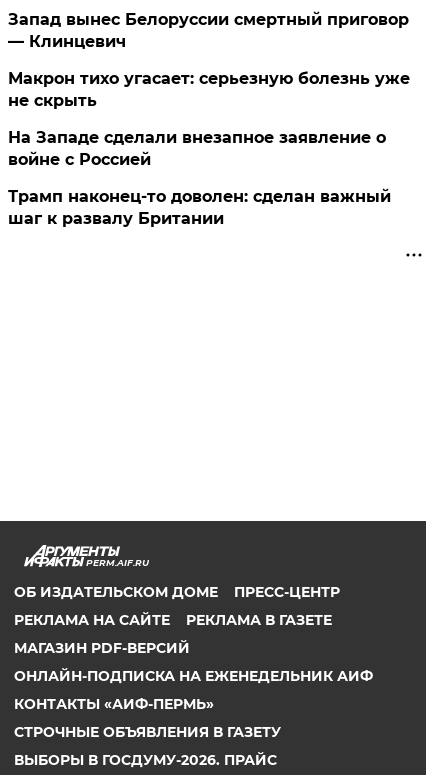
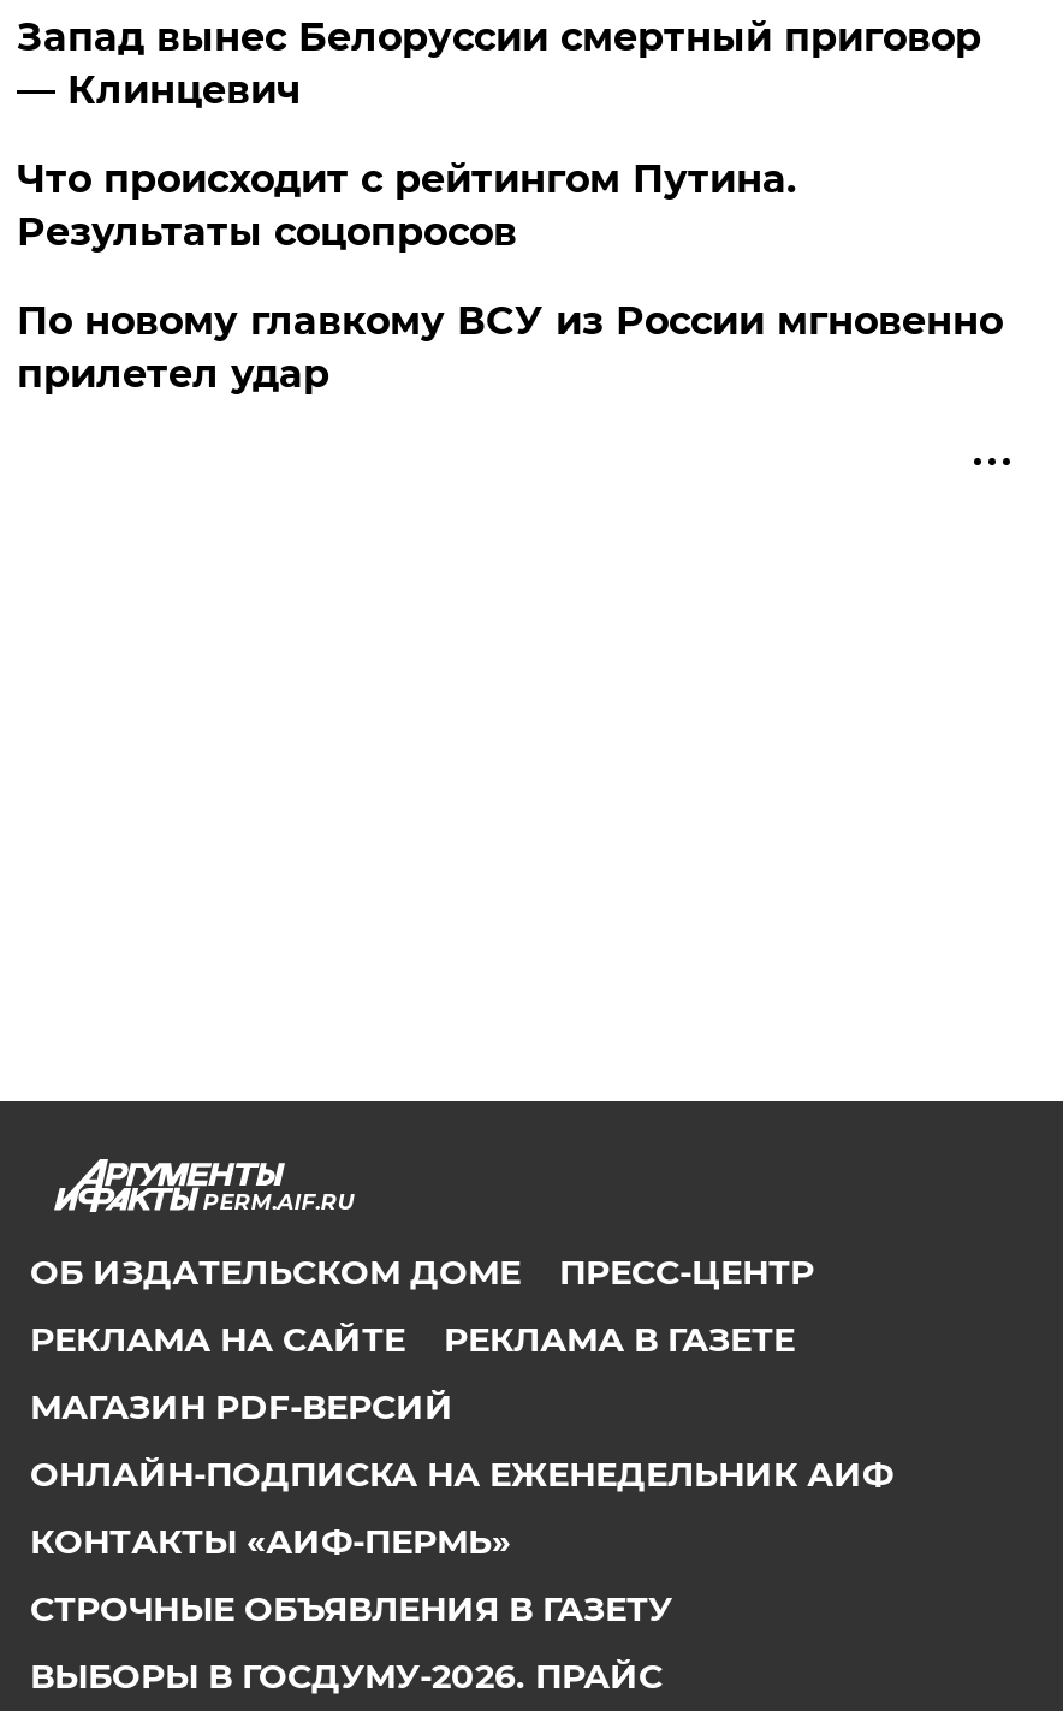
[8,69,410,228] Макрон тихо угасает: серьезную болезнь уже | не скрыть | На Западе сделали внезапное заявление о | войне с Россией | Трамп наконец-то доволен: сделан важный | шаг к развалу Британии -> [17,156,1003,397] Что происходит с рейтингом Путина. | Результаты соцопросов | По новому главкому ВСУ из России мгновенно | прилетел удар

